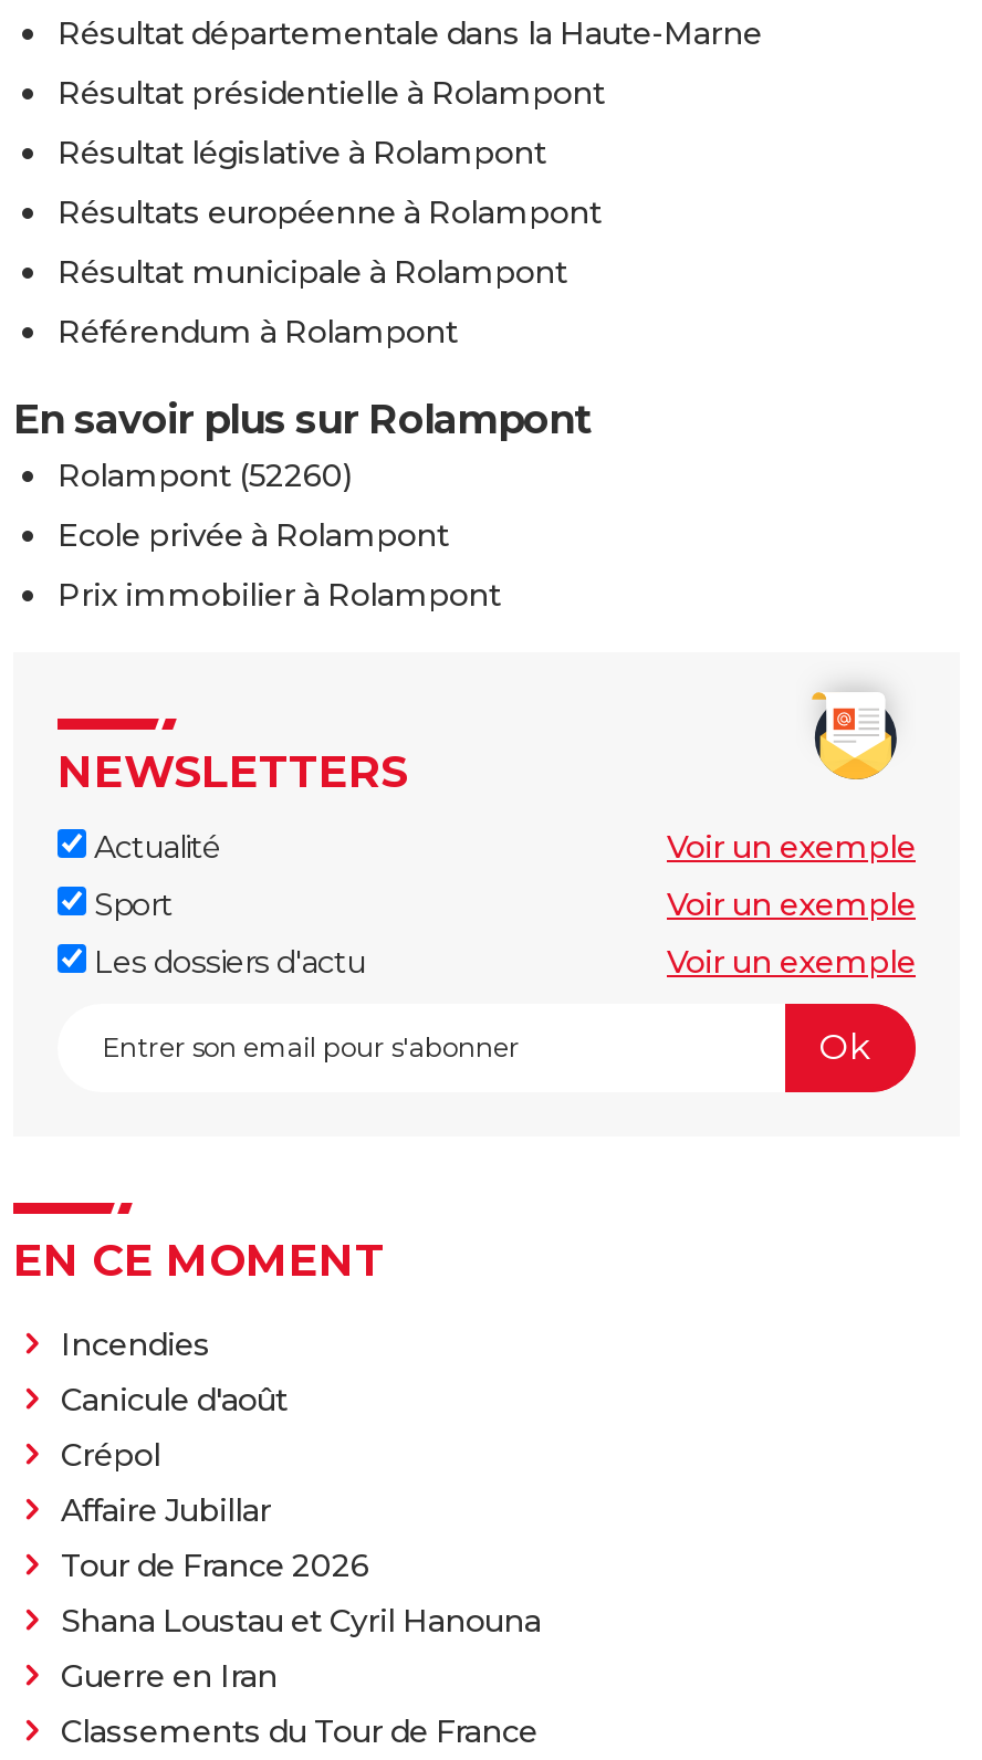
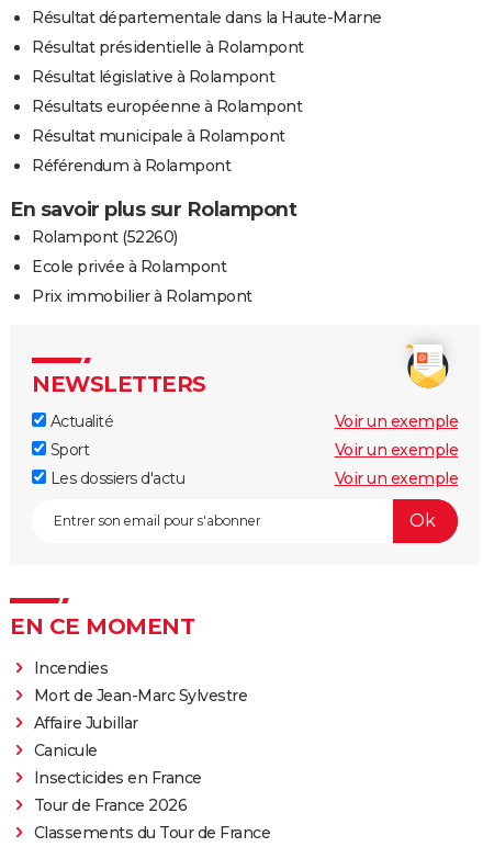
[61,1379,288,1474] Canicule d'août | Crépol -> [33,685,247,705] Mort de Jean-Marc Sylvestre
none -> [33,740,201,787] Canicule | Insecticides en France
moved [61,1544,369,1584] -> [33,795,187,815]: Tour de France 2026
[61,1600,541,1695] Shana Loustau et Cyril Hanouna | Guerre en Iran -> none

